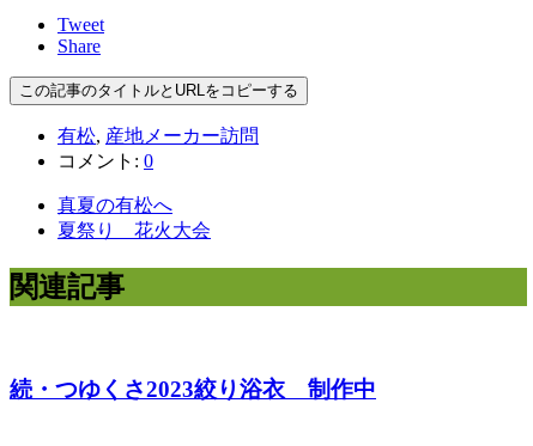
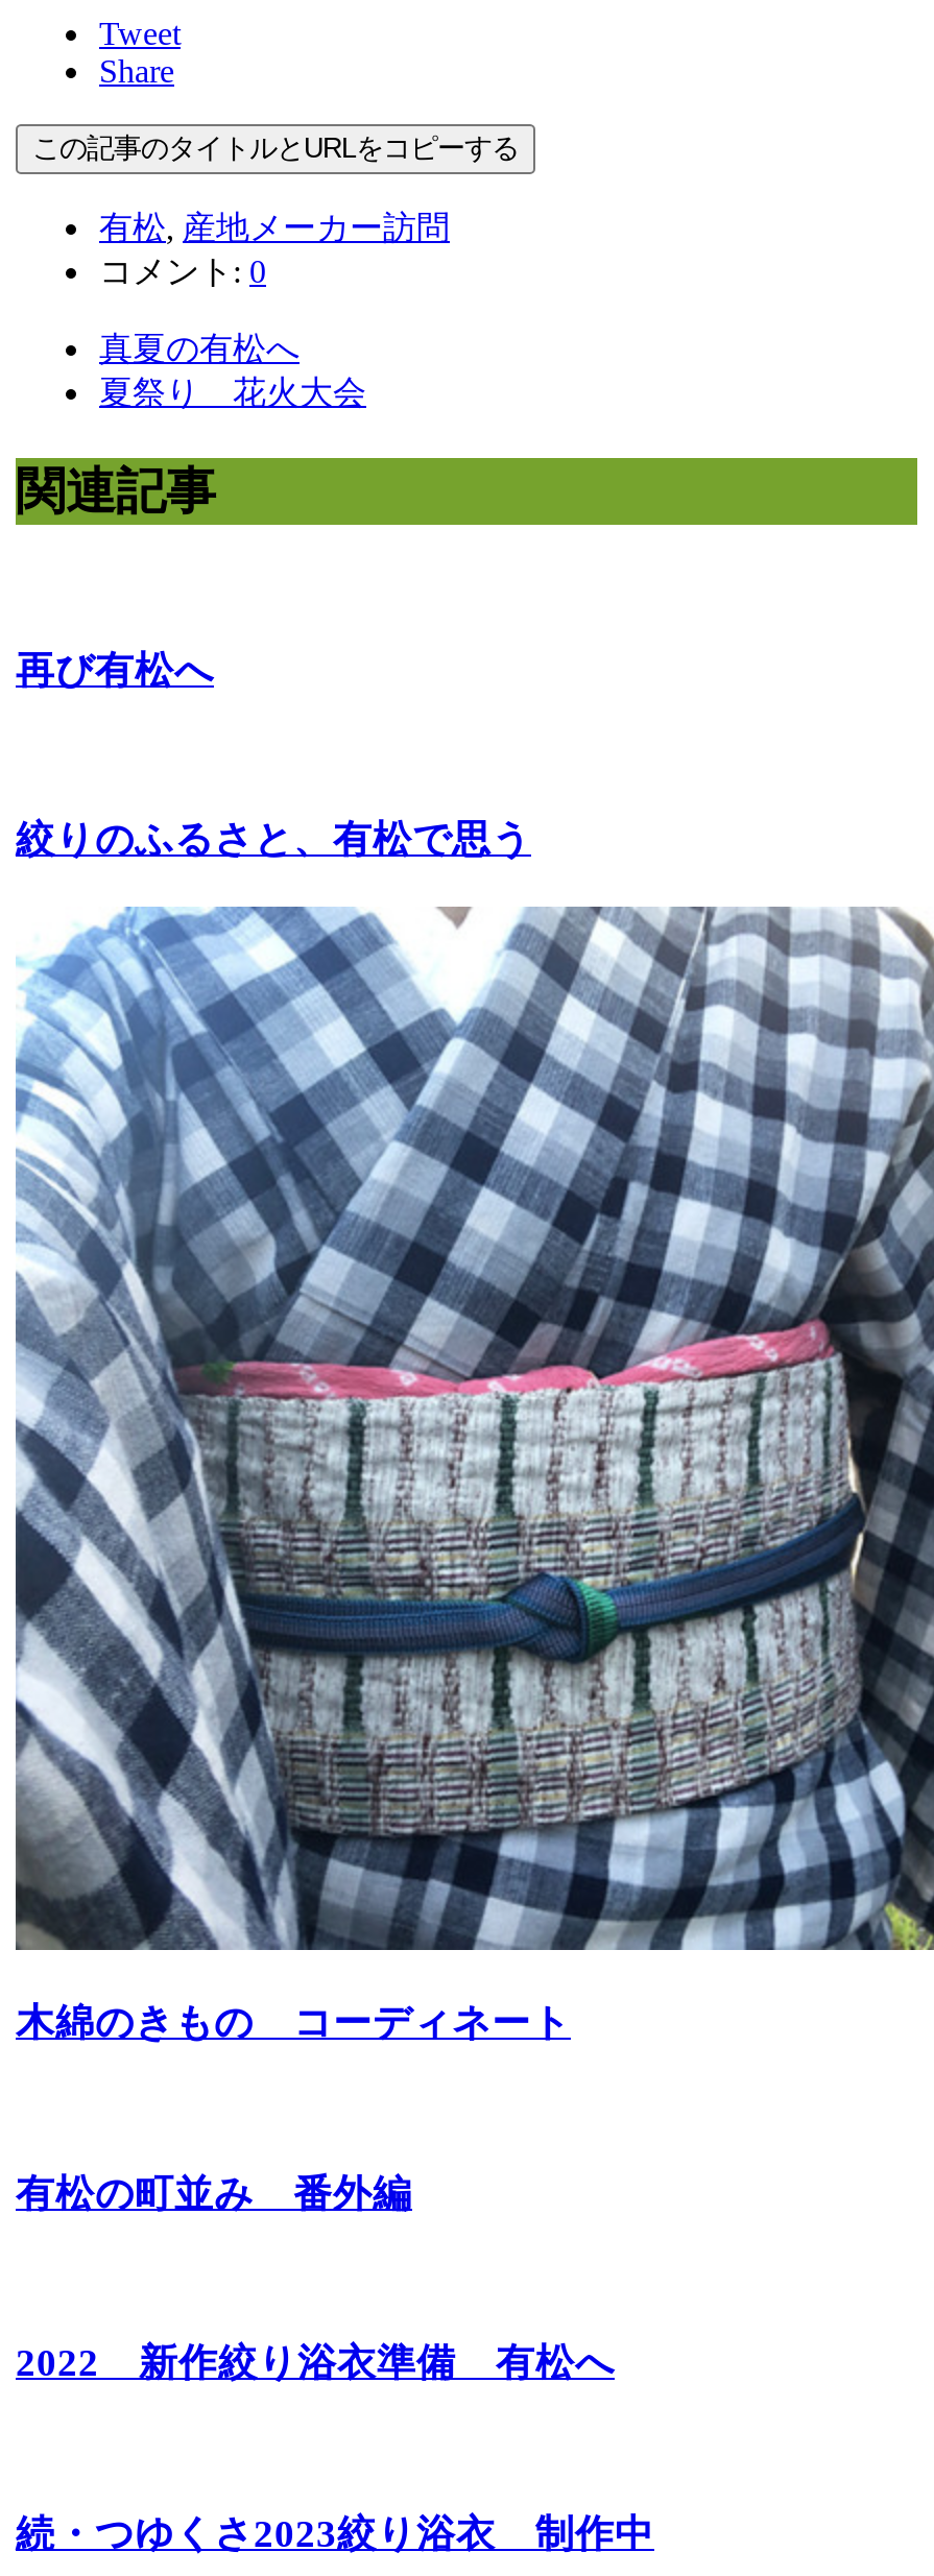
none -> [14,905,928,2045] [image] | 木綿のきもの コーディネート
none -> [16,647,214,691] 再び有松へ
none -> [16,817,531,861] 絞りのふるさと、有松で思う
none -> [16,2171,412,2215] 有松の町並み 番外編
none -> [16,2341,615,2385] 2022 新作絞り浴衣準備 有松へ

